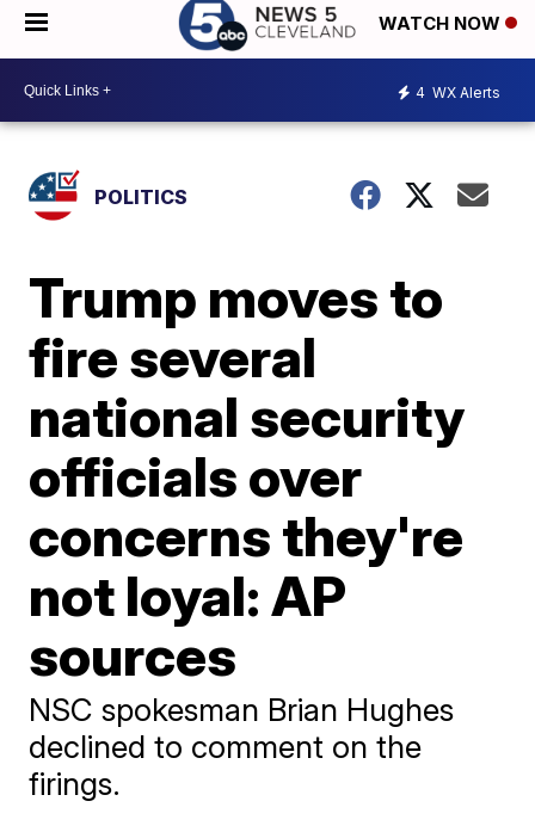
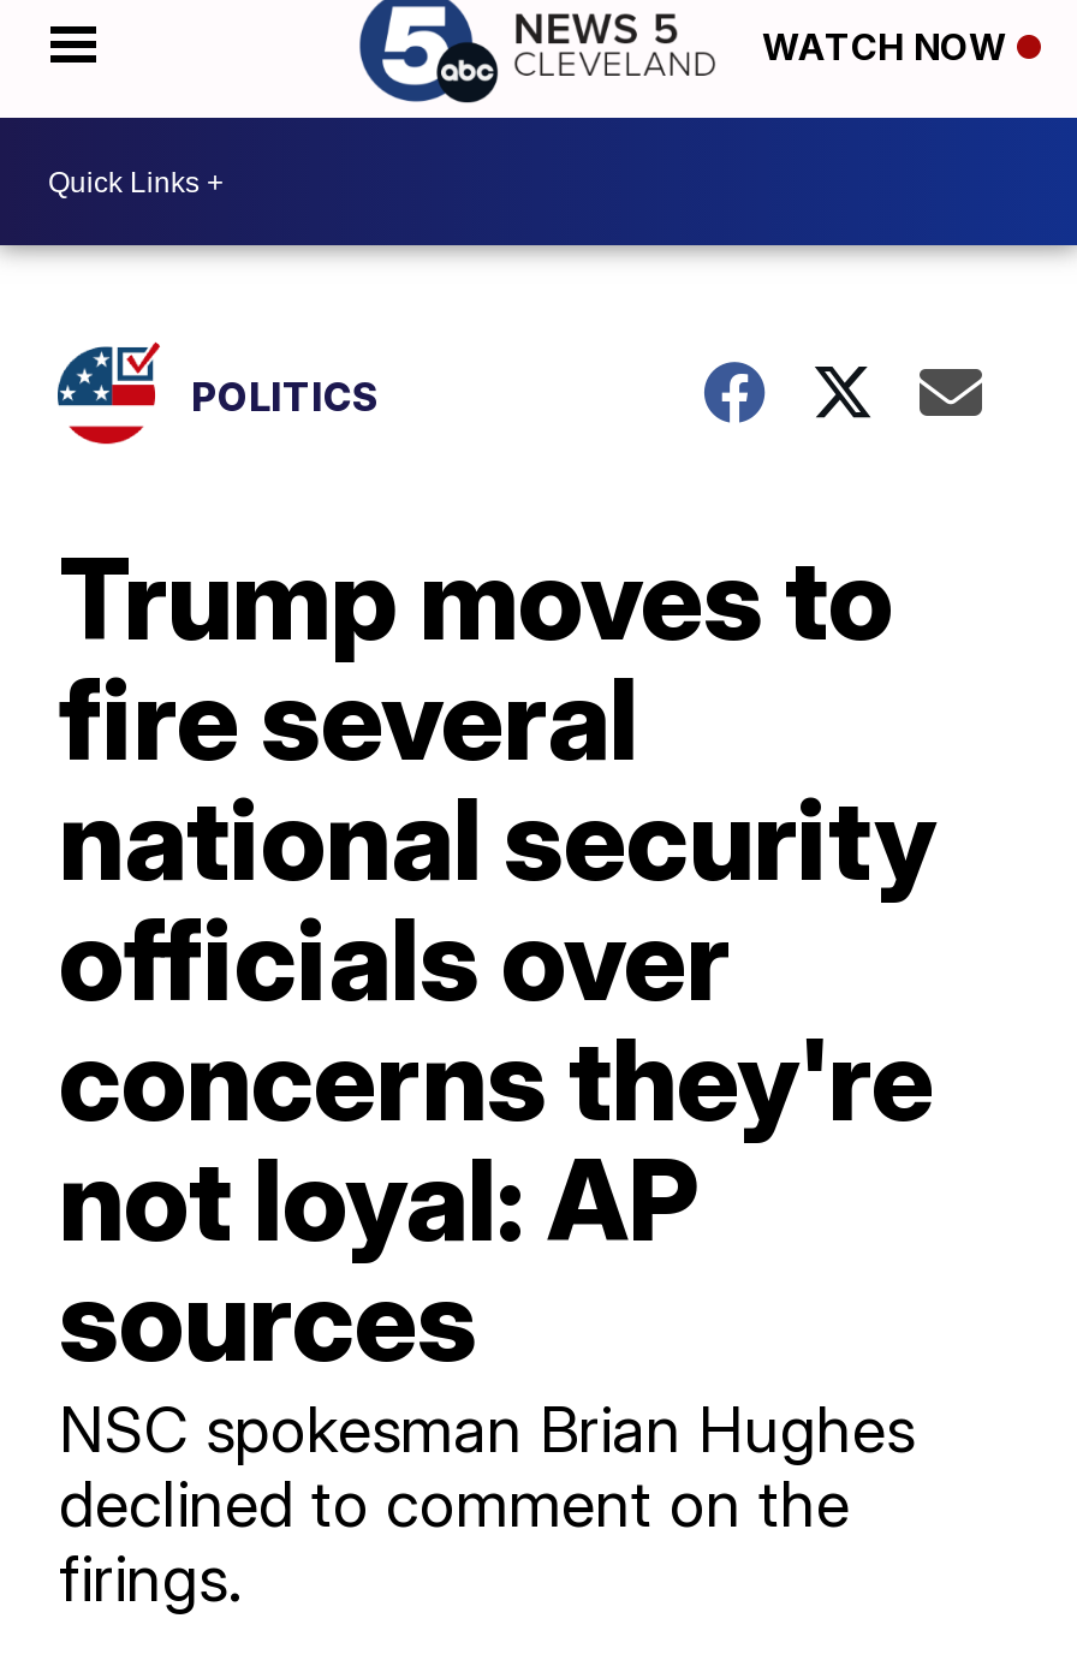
[416,83,500,101] 4 WX Alerts -> none

